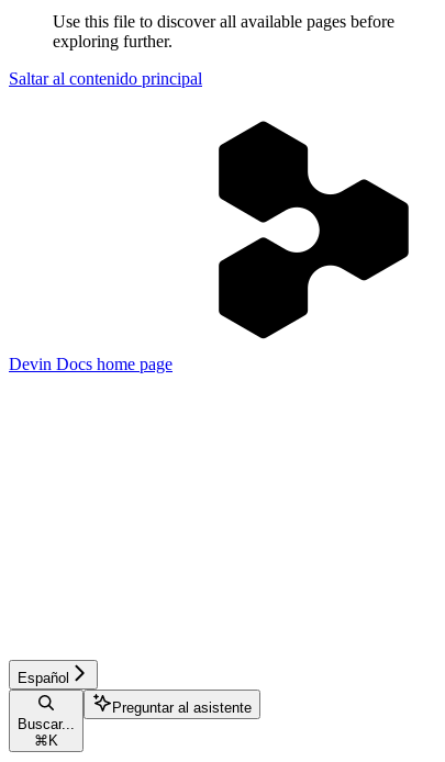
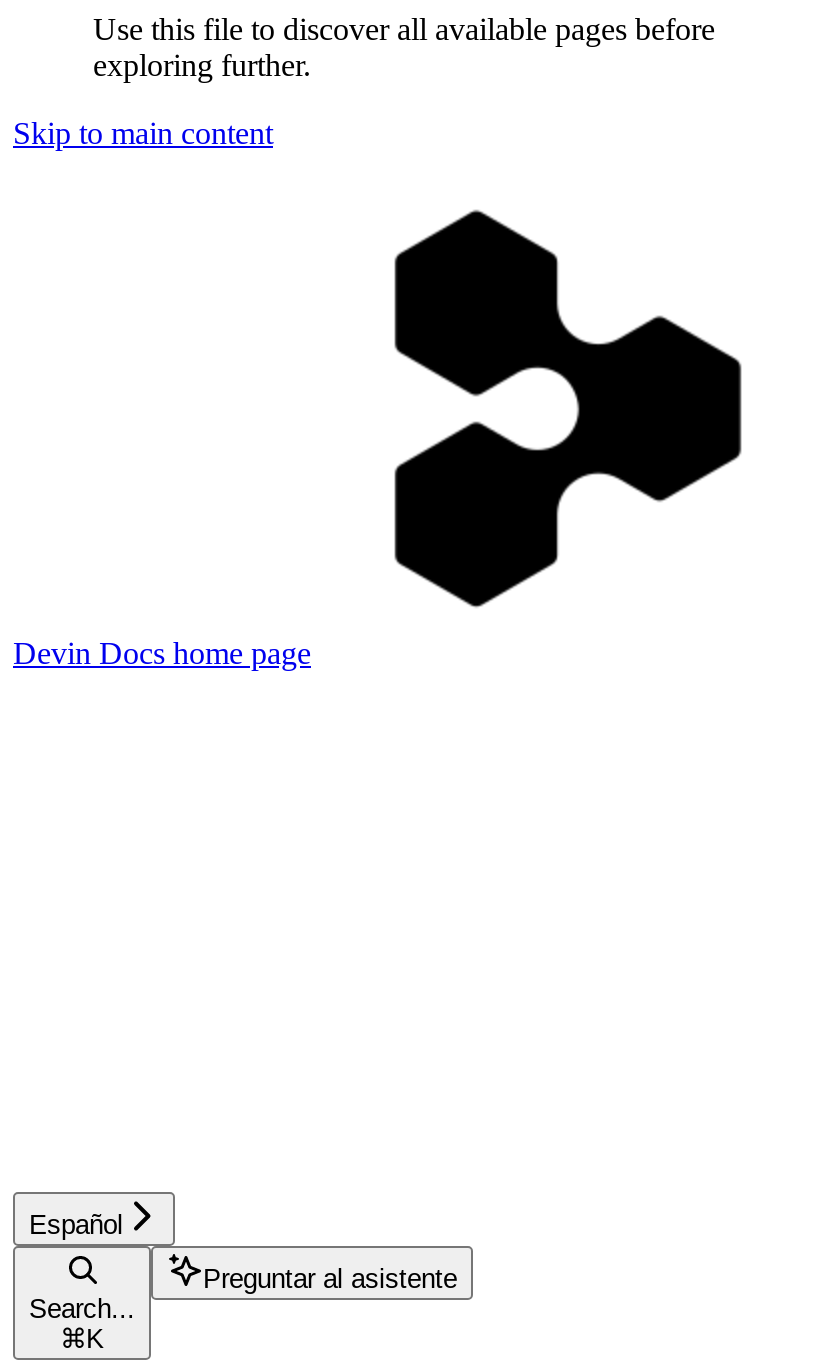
[9,69,202,88] Saltar al contenido principal -> [13,116,273,150] Skip to main content
[18,716,75,732] Buscar... -> [29,1294,135,1324] Search...

